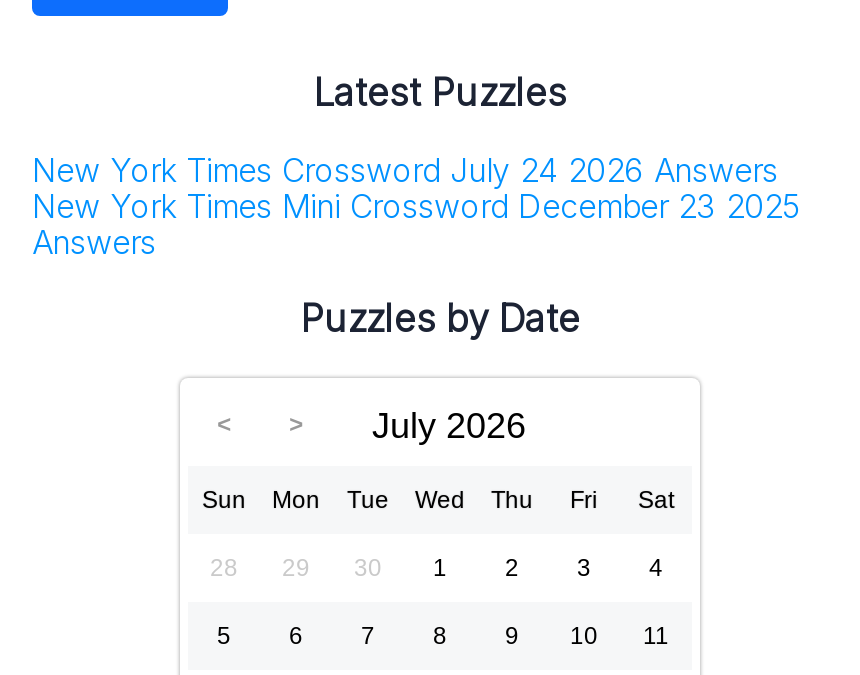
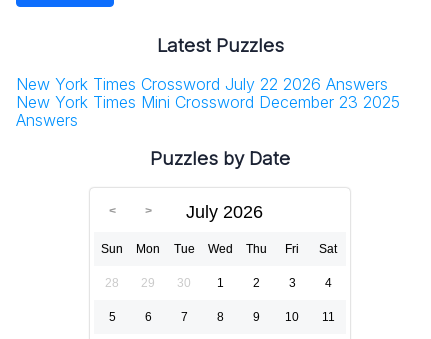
[32,150,778,190] New York Times Crossword July 24 2026 Answers -> [16,74,388,94] New York Times Crossword July 22 2026 Answers

